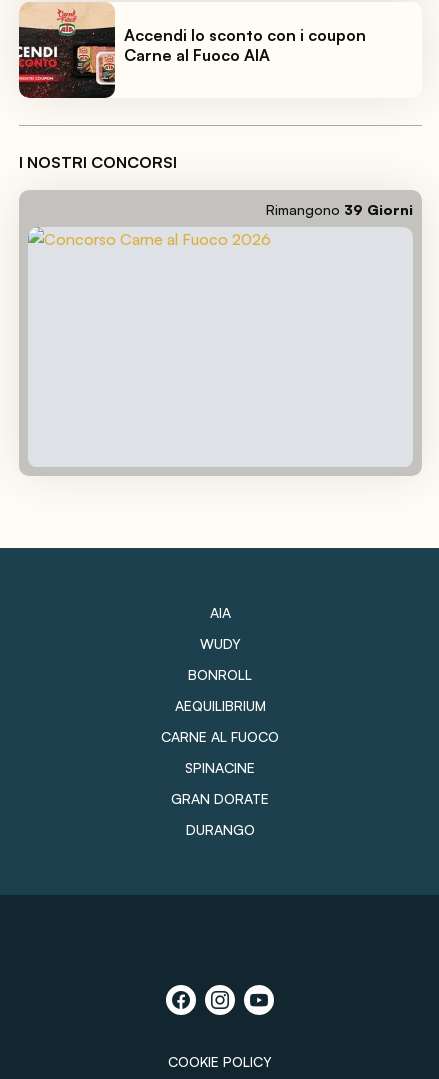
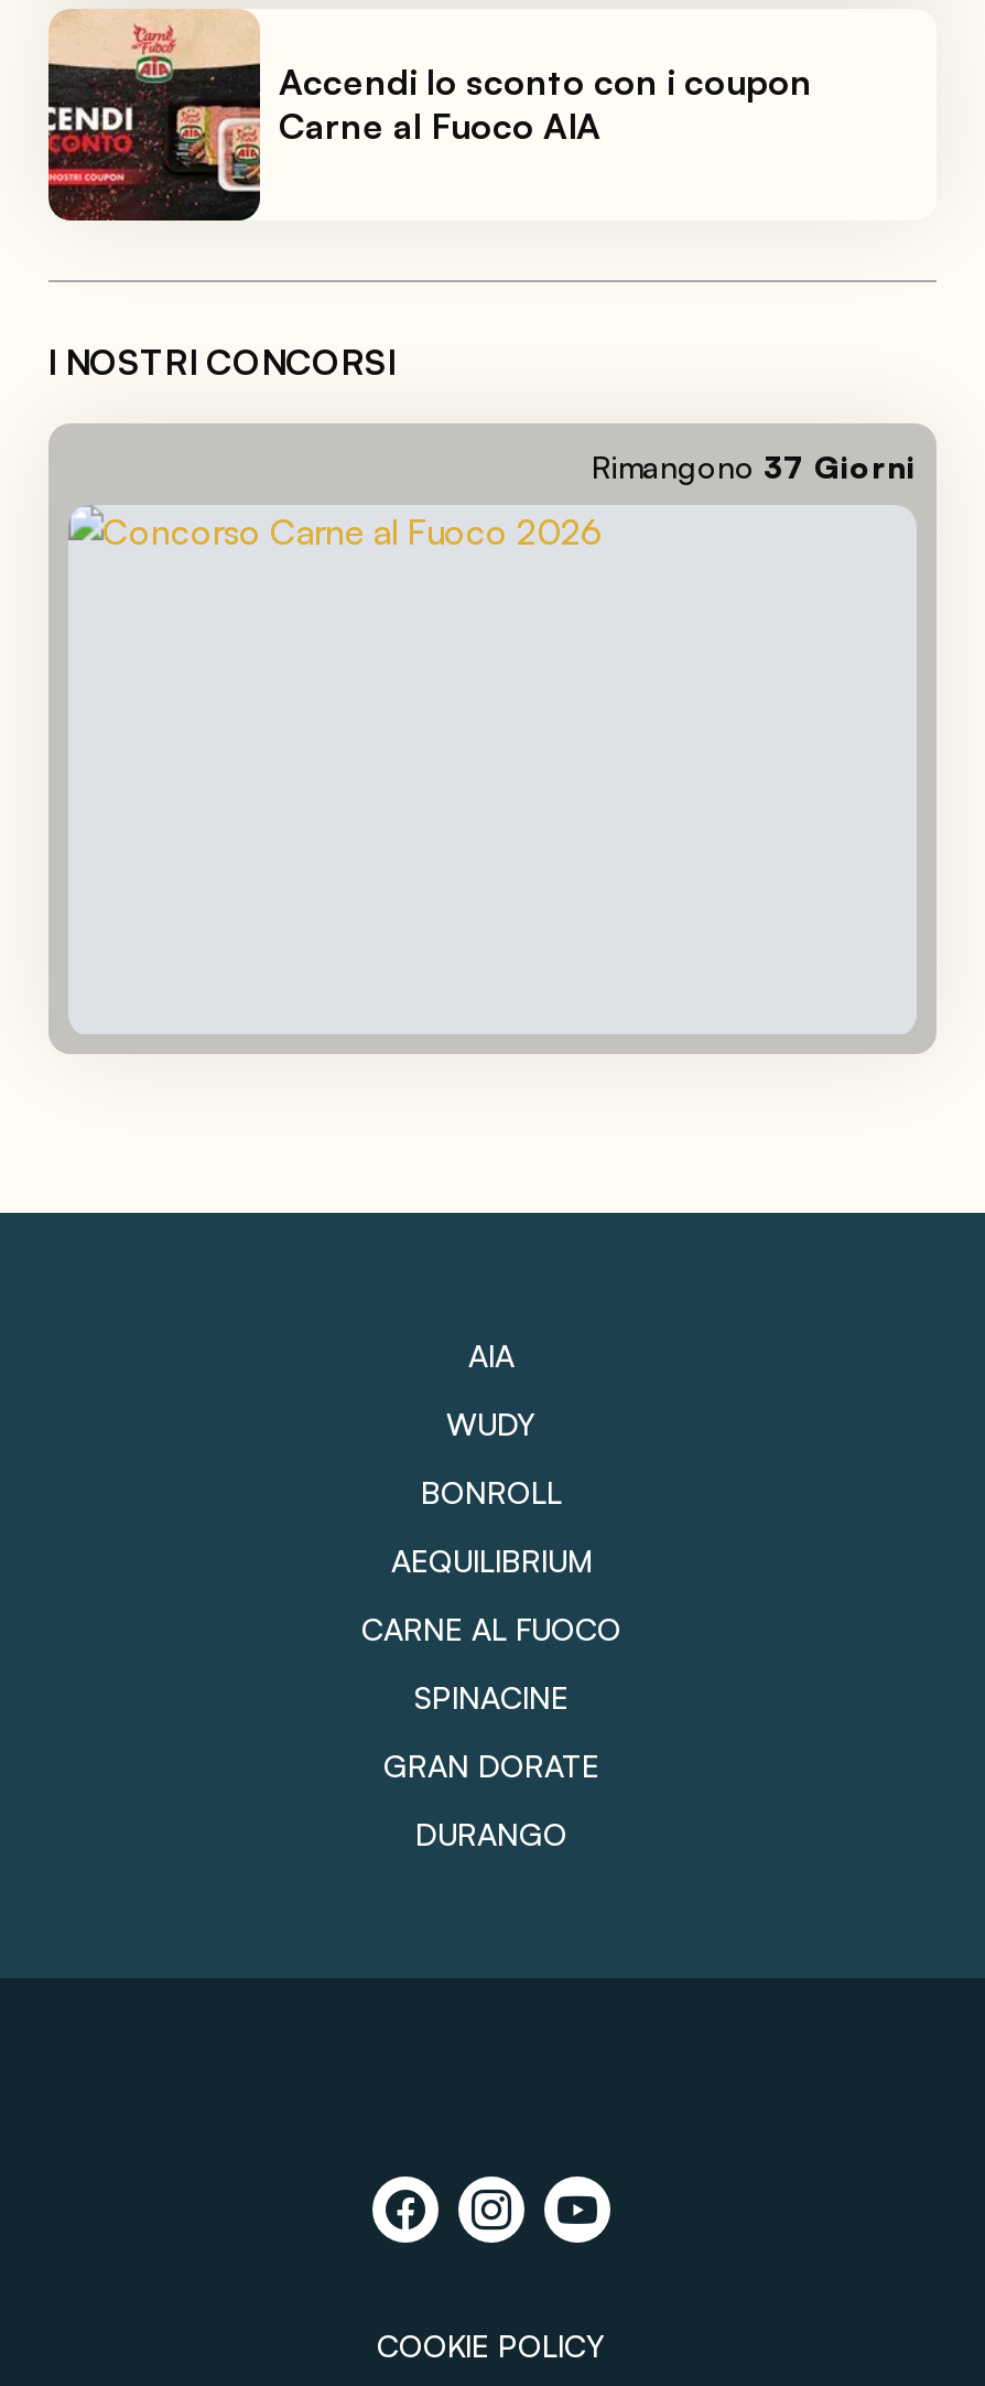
[265,201,412,218] Rimangono 39 Giorni -> [592,447,916,485] Rimangono 37 Giorni

